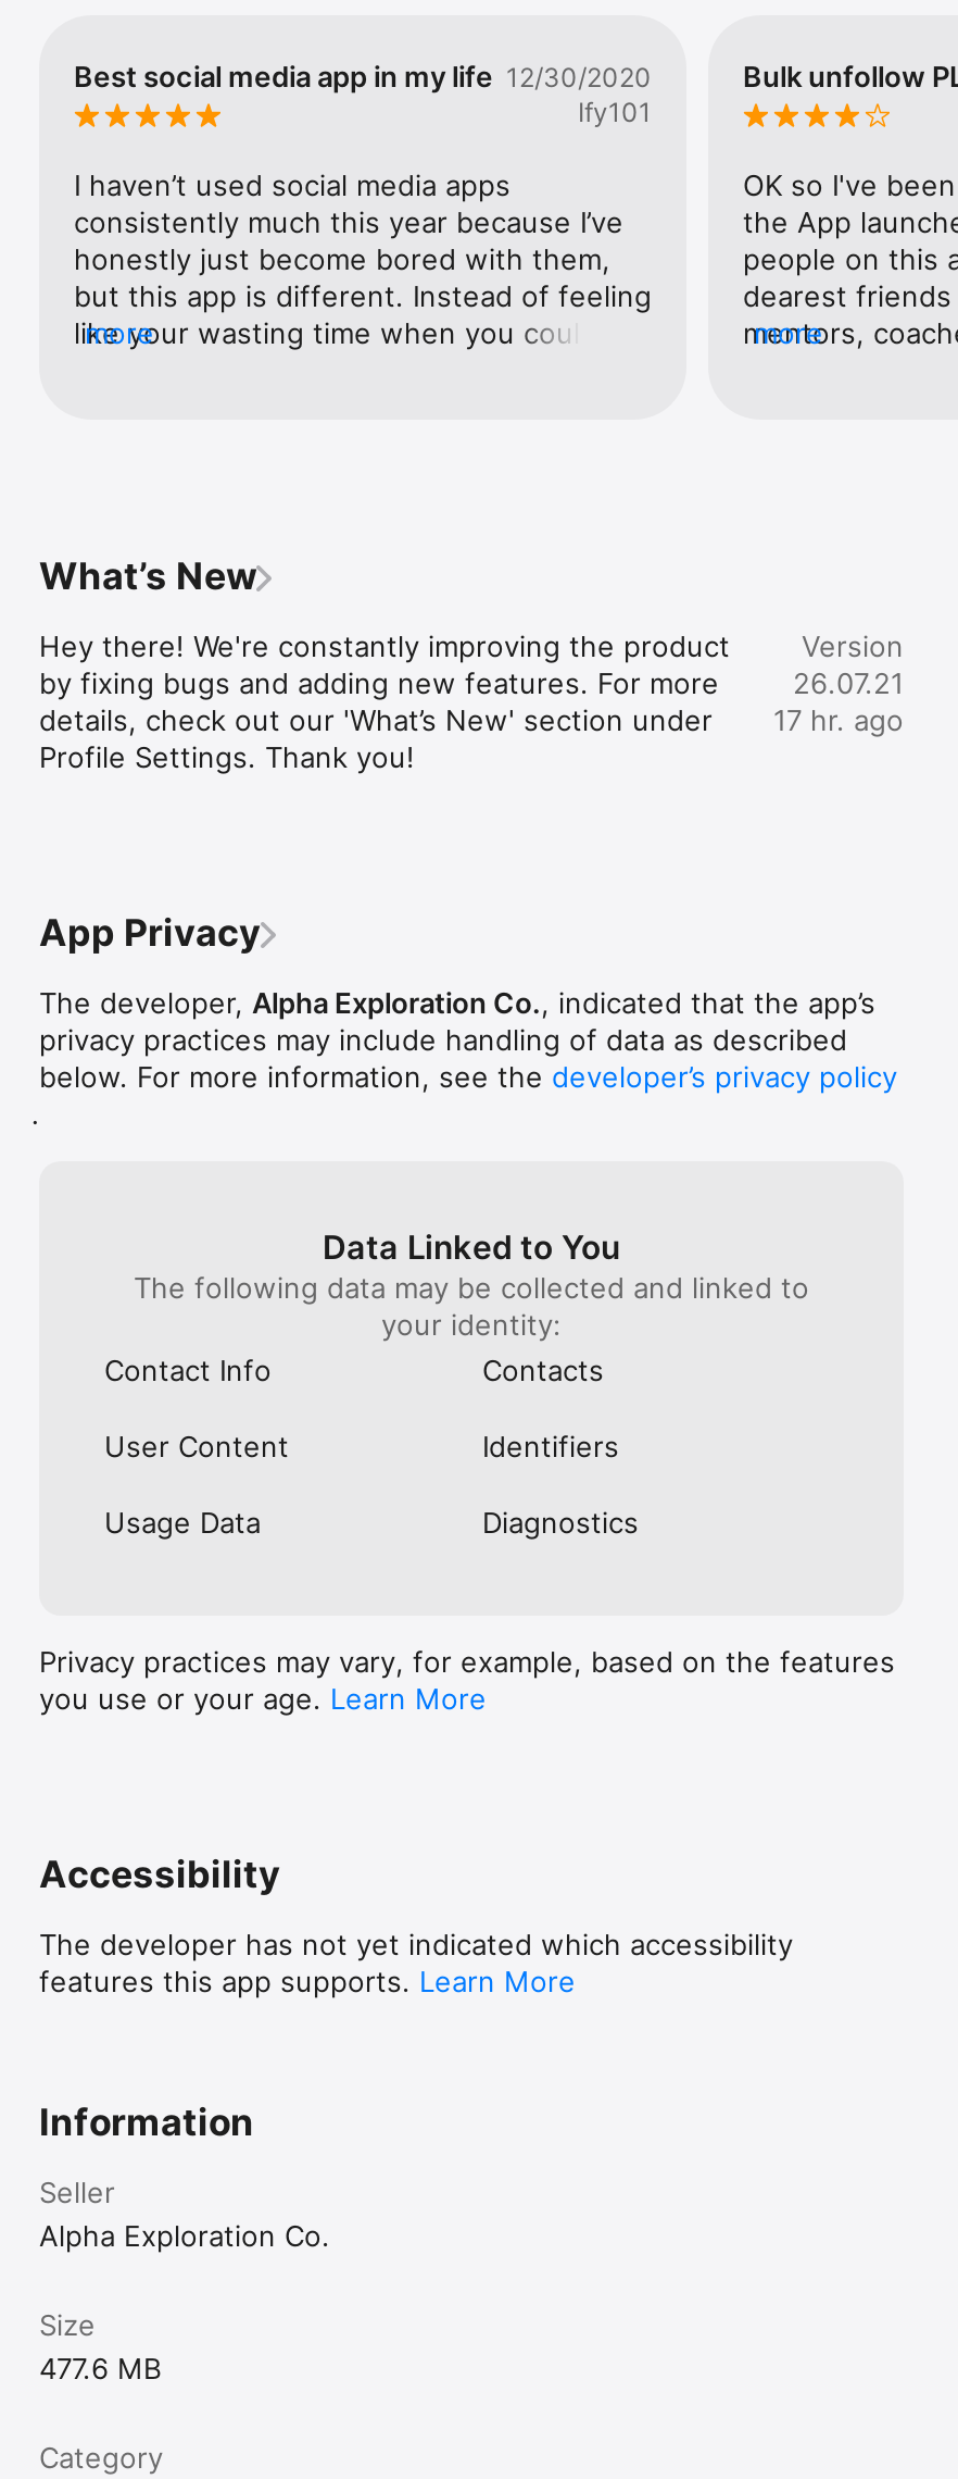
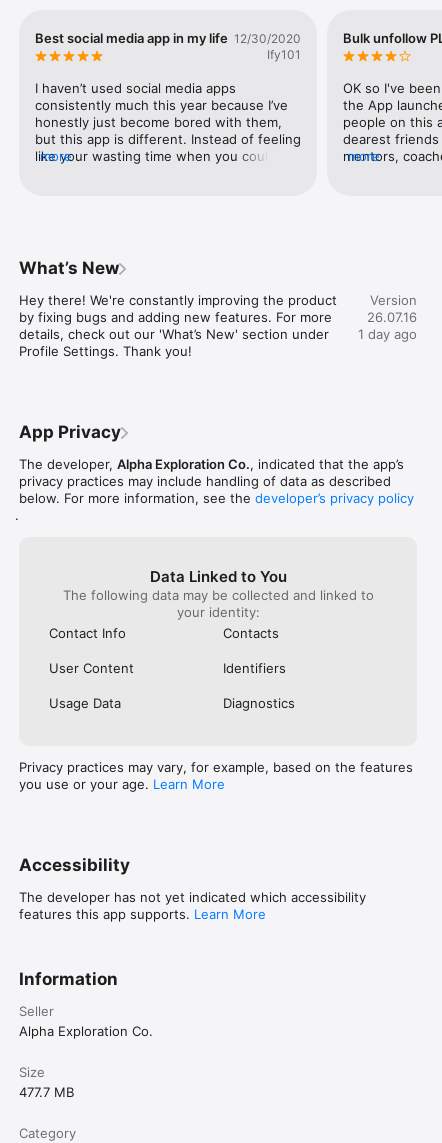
[793,665,904,700] 26.07.21 -> [367,309,417,325] 26.07.16
[773,702,904,737] 17 hr. ago -> [358,326,417,342] 1 day ago
[39,2350,161,2385] 477.6 MB -> [19,1084,74,1100] 477.7 MB

